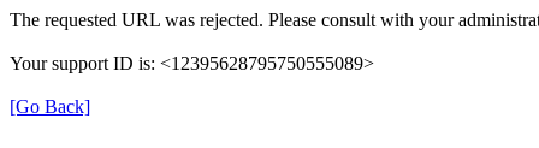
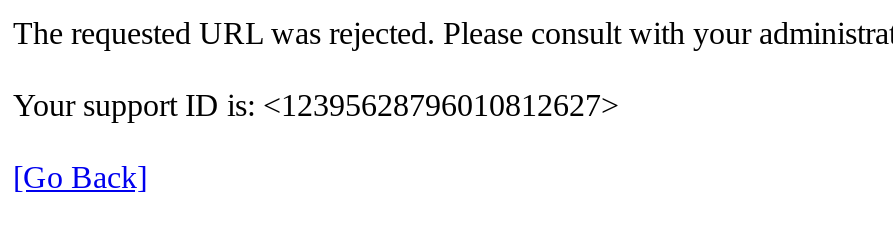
[10,53,374,73] Your support ID is: <12395628795750555089> -> [13,88,619,122] Your support ID is: <12395628796010812627>

